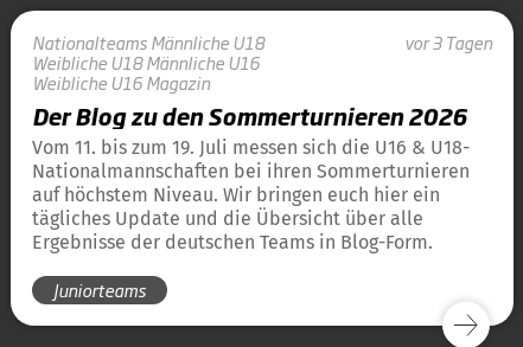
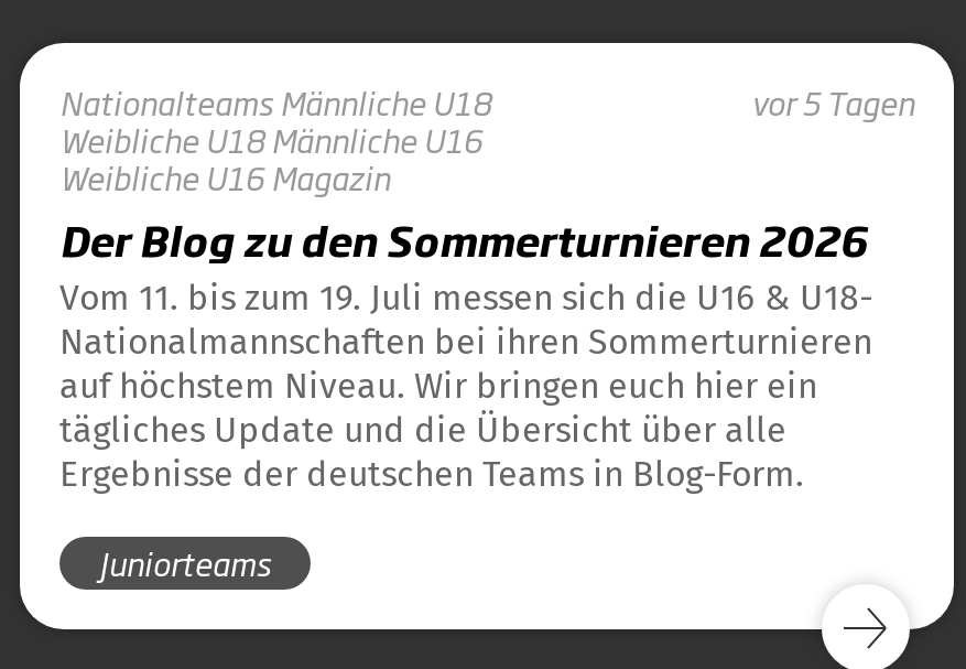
[404,30,492,54] vor 3 Tagen -> [751,78,914,125] vor 5 Tagen

